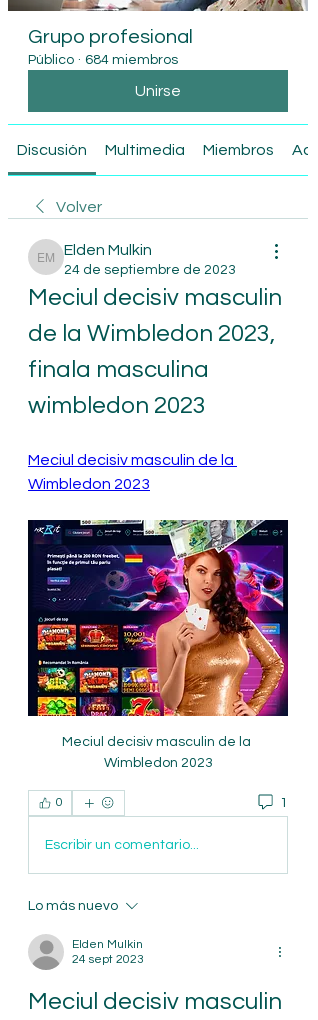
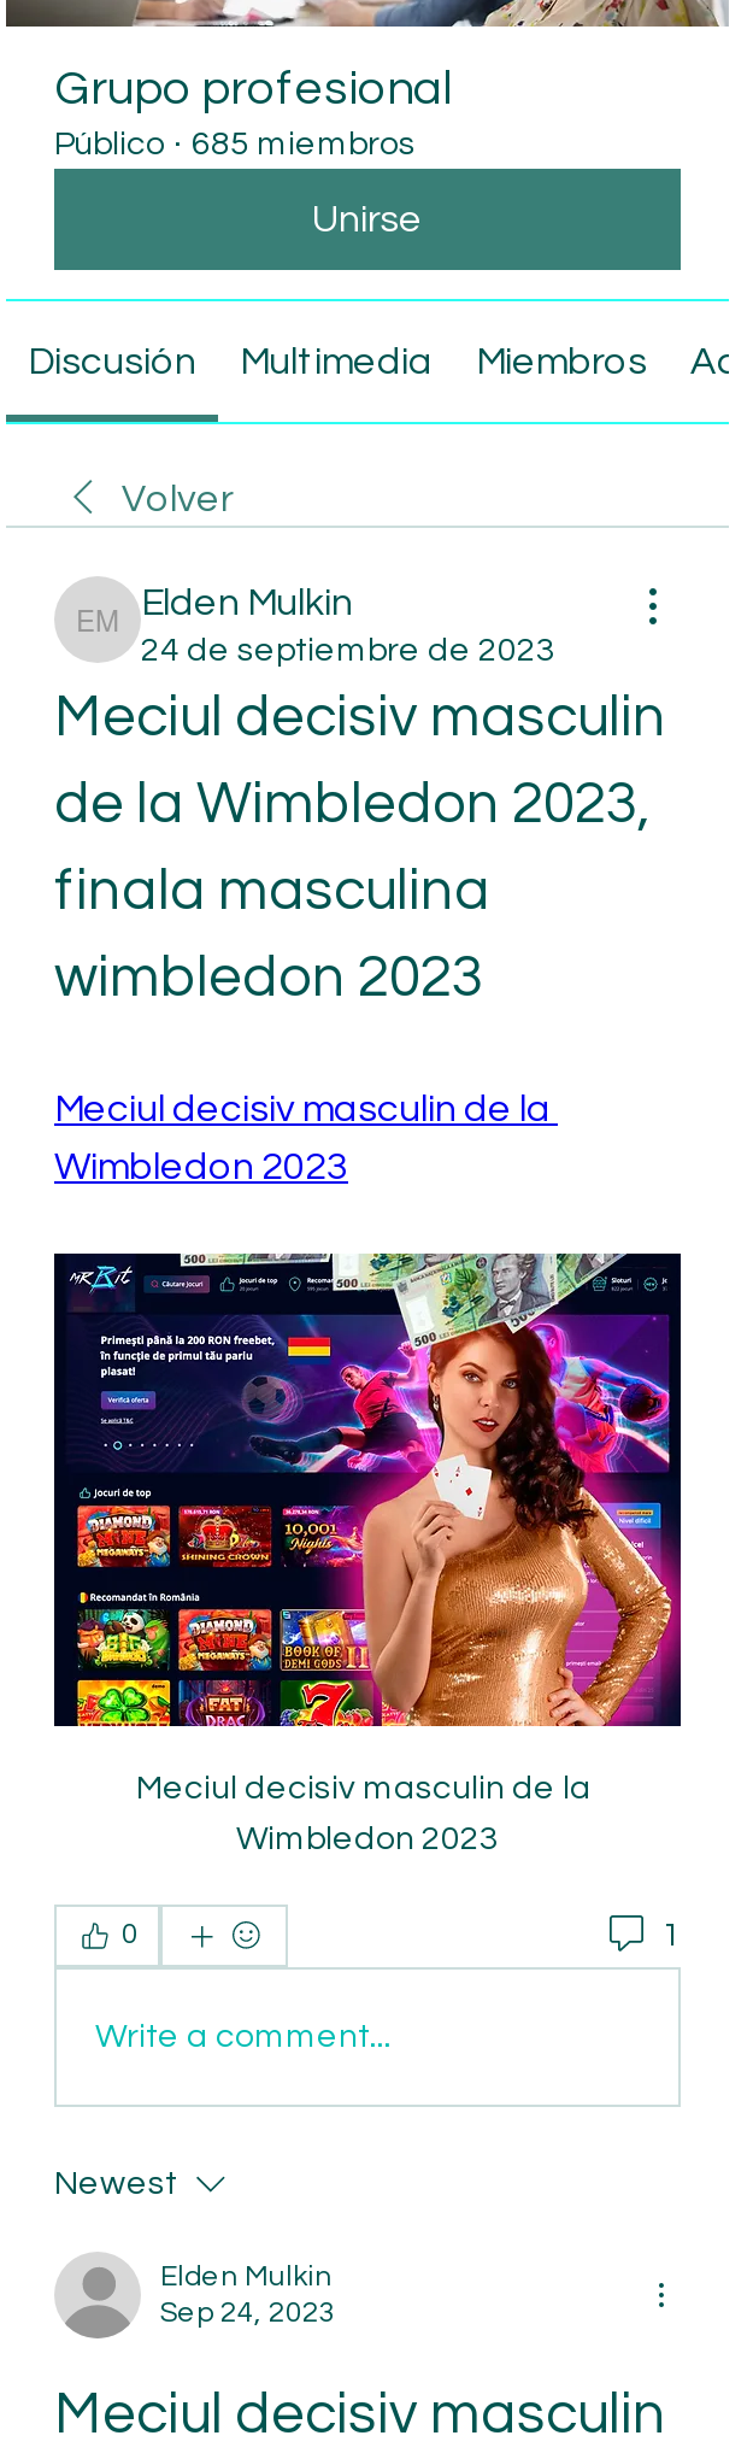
[28,53,178,67] Público · 684 miembros -> [54,127,416,161] Público · 685 miembros
[45,838,199,852] Escribir un comentario... -> [95,2020,392,2054] Write a comment...
[28,899,118,913] Lo más nuevo -> [54,2168,177,2202] Newest
[72,953,144,966] 24 sept 2023 -> [160,2298,336,2330] Sep 24, 2023

